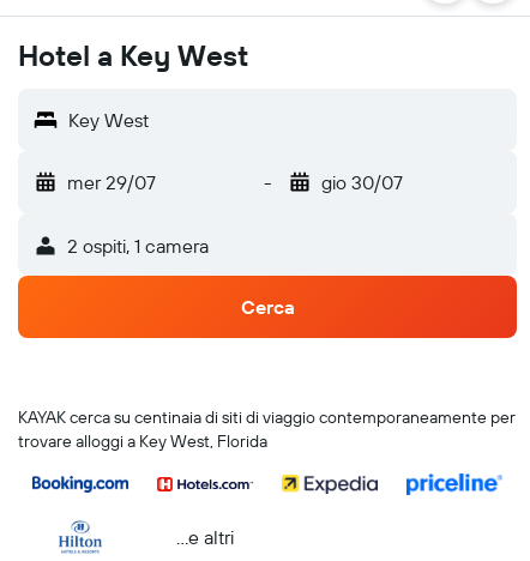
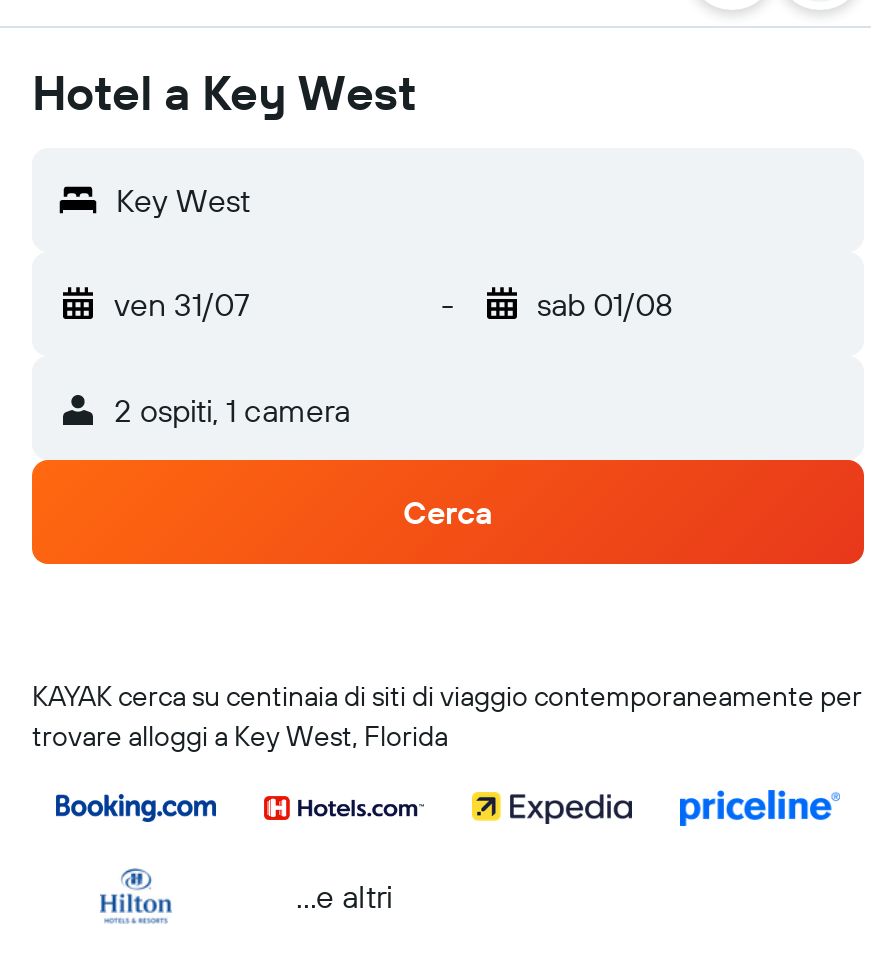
[67,170,156,194] mer 29/07 -> [114,284,250,324] ven 31/07
[321,170,402,194] gio 30/07 -> [537,284,673,324] sab 01/08

